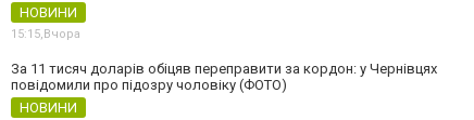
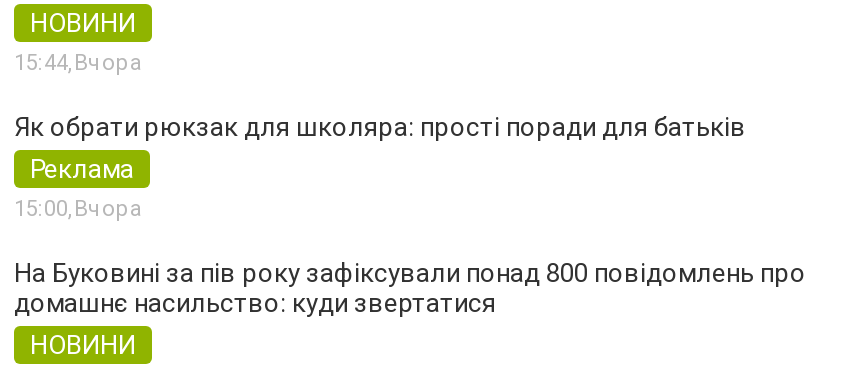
[11,27,437,93] 15:15,Вчора | За 11 тисяч доларів обіцяв переправити за кордон: у Чернівцях | повідомили про підозру чоловіку (ФОТО) -> [14,49,806,317] 15:44, Вчора | Як обрати рюкзак для школяра: прості поради для батьків | Реклама | 15:00, Вчора | На Буковині за пів року зафіксували понад 800 повідомлень про | домашнє насильство: куди звертатися

